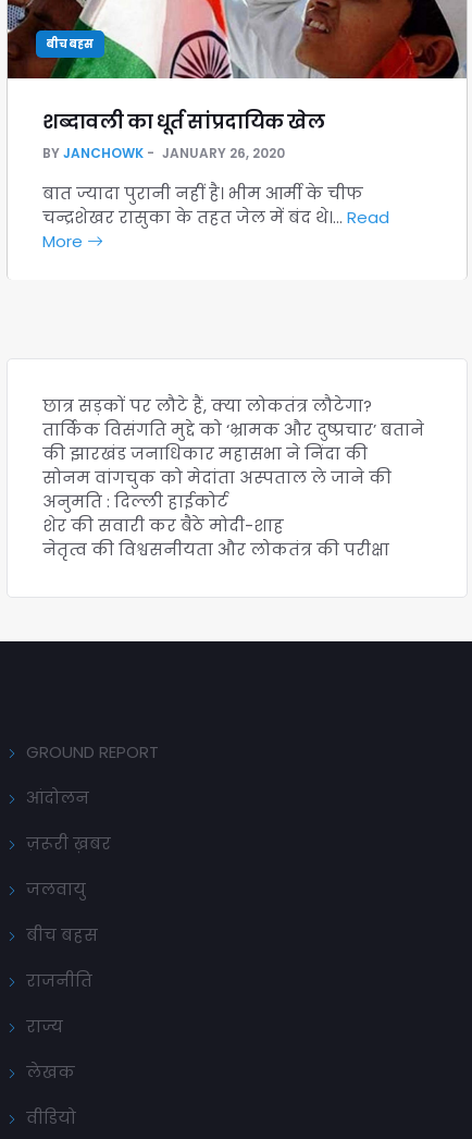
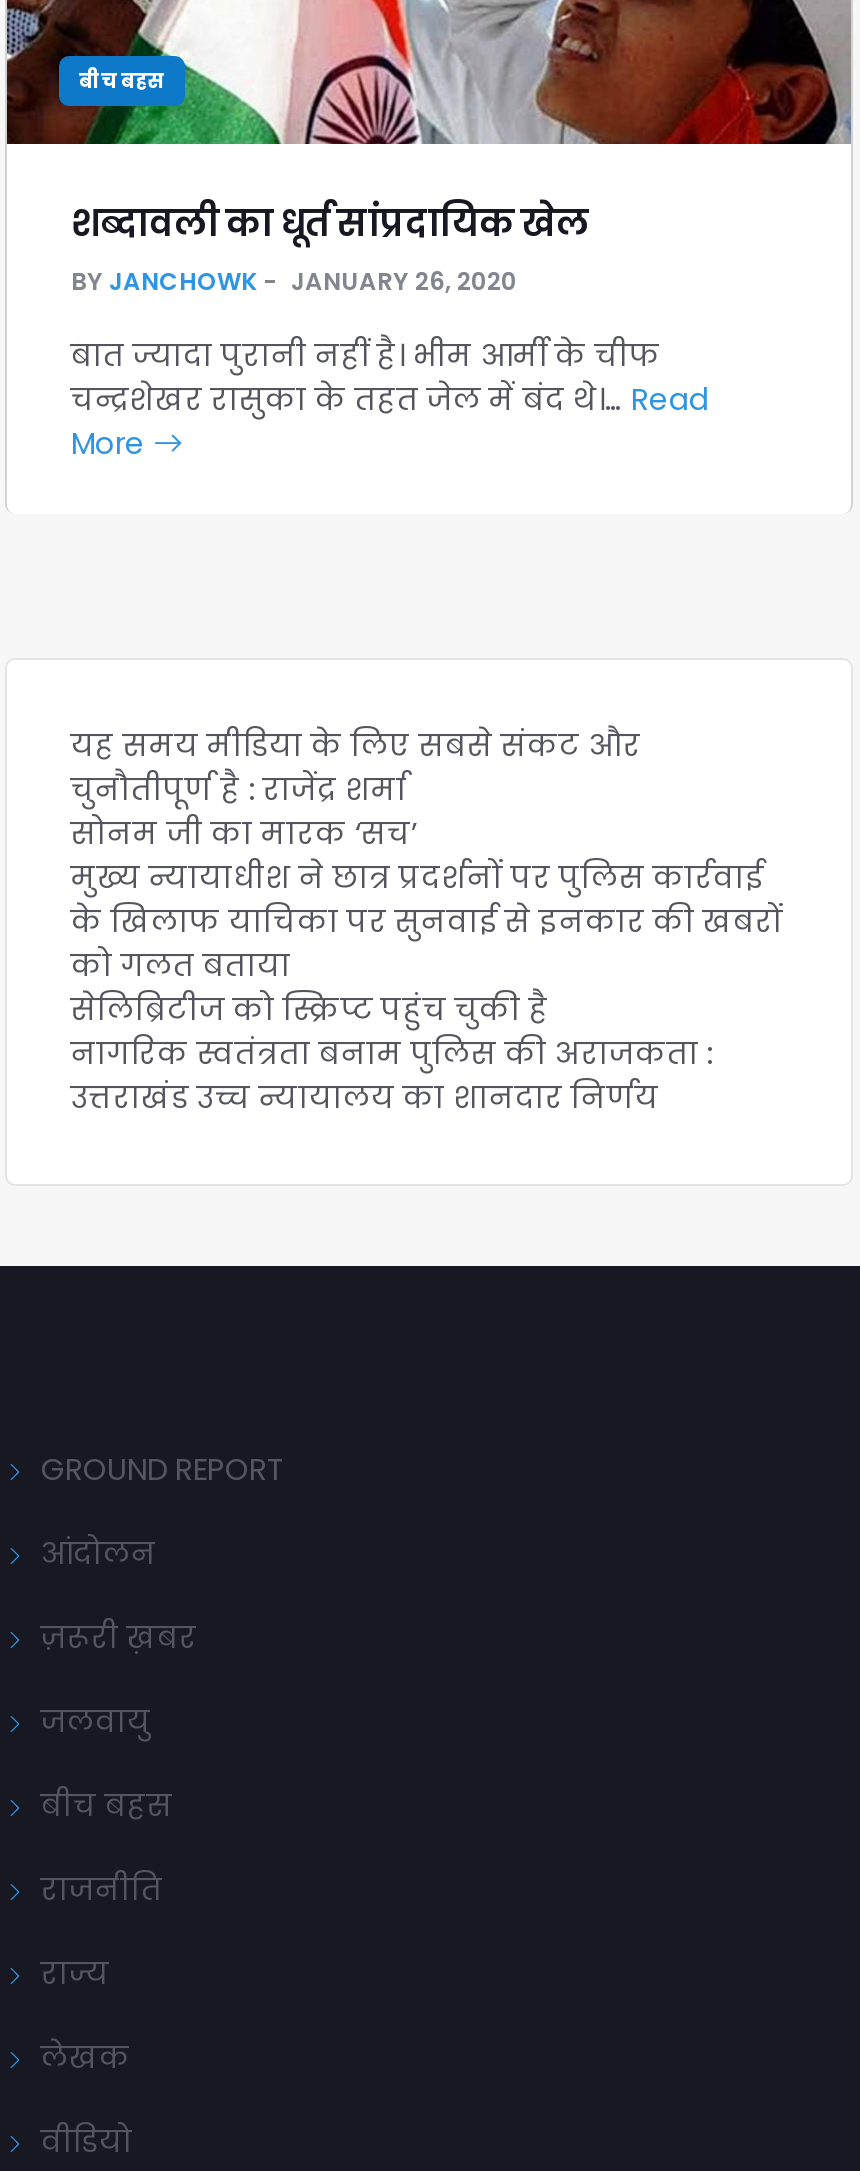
[42,394,424,561] छात्र सड़कों पर लौटे हैं, क्या लोकतंत्र लौटेगा? | तार्किक विसंगति मुद्दे को ‘भ्रामक और दुष्प्रचार’ बताने | की झारखंड जनाधिकार महासभा ने निंदा की | सोनम वांगचुक को मेदांता अस्पताल ले जाने की | अनुमति : दिल्ली हाईकोर्ट | शेर की सवारी कर बैठे मोदी-शाह | नेतृत्व की विश्वसनीयता और लोकतंत्र की परीक्षा -> [71,724,783,1118] यह समय मीडिया के लिए सबसे संकट और | चुनौतीपूर्ण है : राजेंद्र शर्मा | सोनम जी का मारक ‘सच’ | मुख्य न्यायाधीश ने छात्र प्रदर्शनों पर पुलिस कार्रवाई | के खिलाफ याचिका पर सुनवाई से इनकार की खबरों | को गलत बताया | सेलिब्रिटीज को स्क्रिप्ट पहुंच चुकी है | नागरिक स्वतंत्रता बनाम पुलिस की अराजकता : | उत्तराखंड उच्च न्यायालय का शानदार निर्णय

